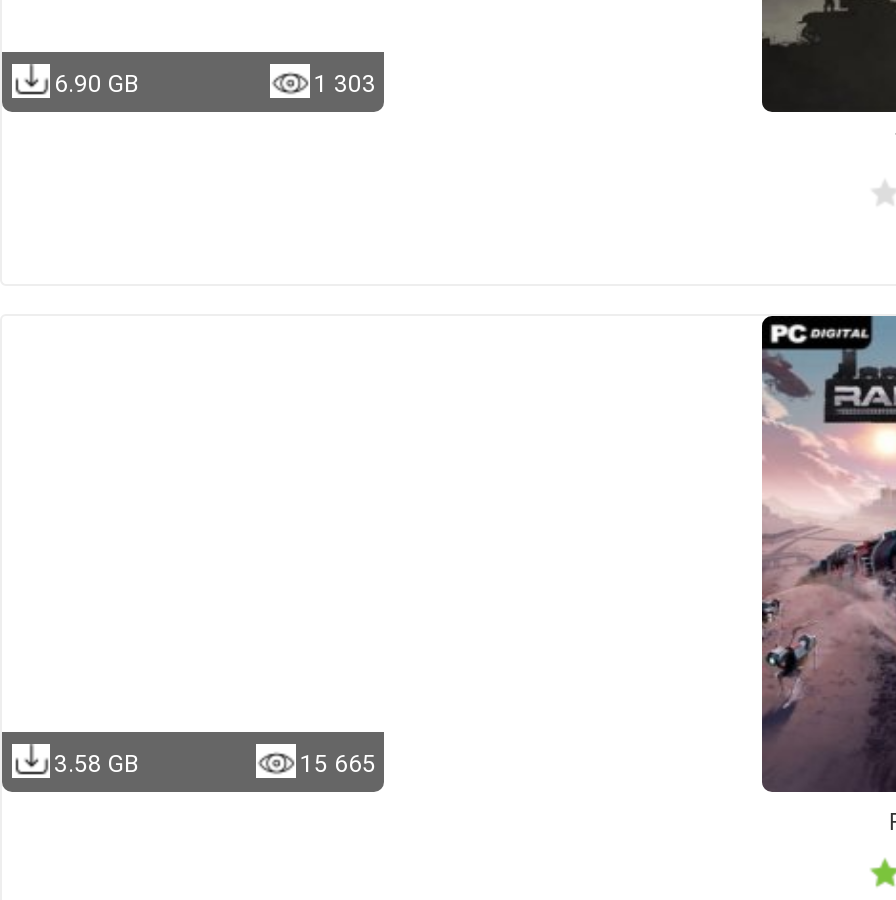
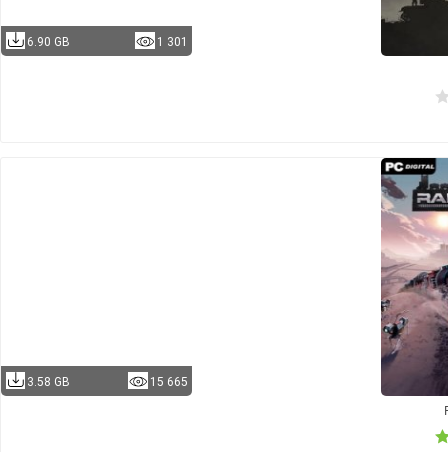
[314,70,376,98] 1 303 -> [157,35,188,49] 1 301

